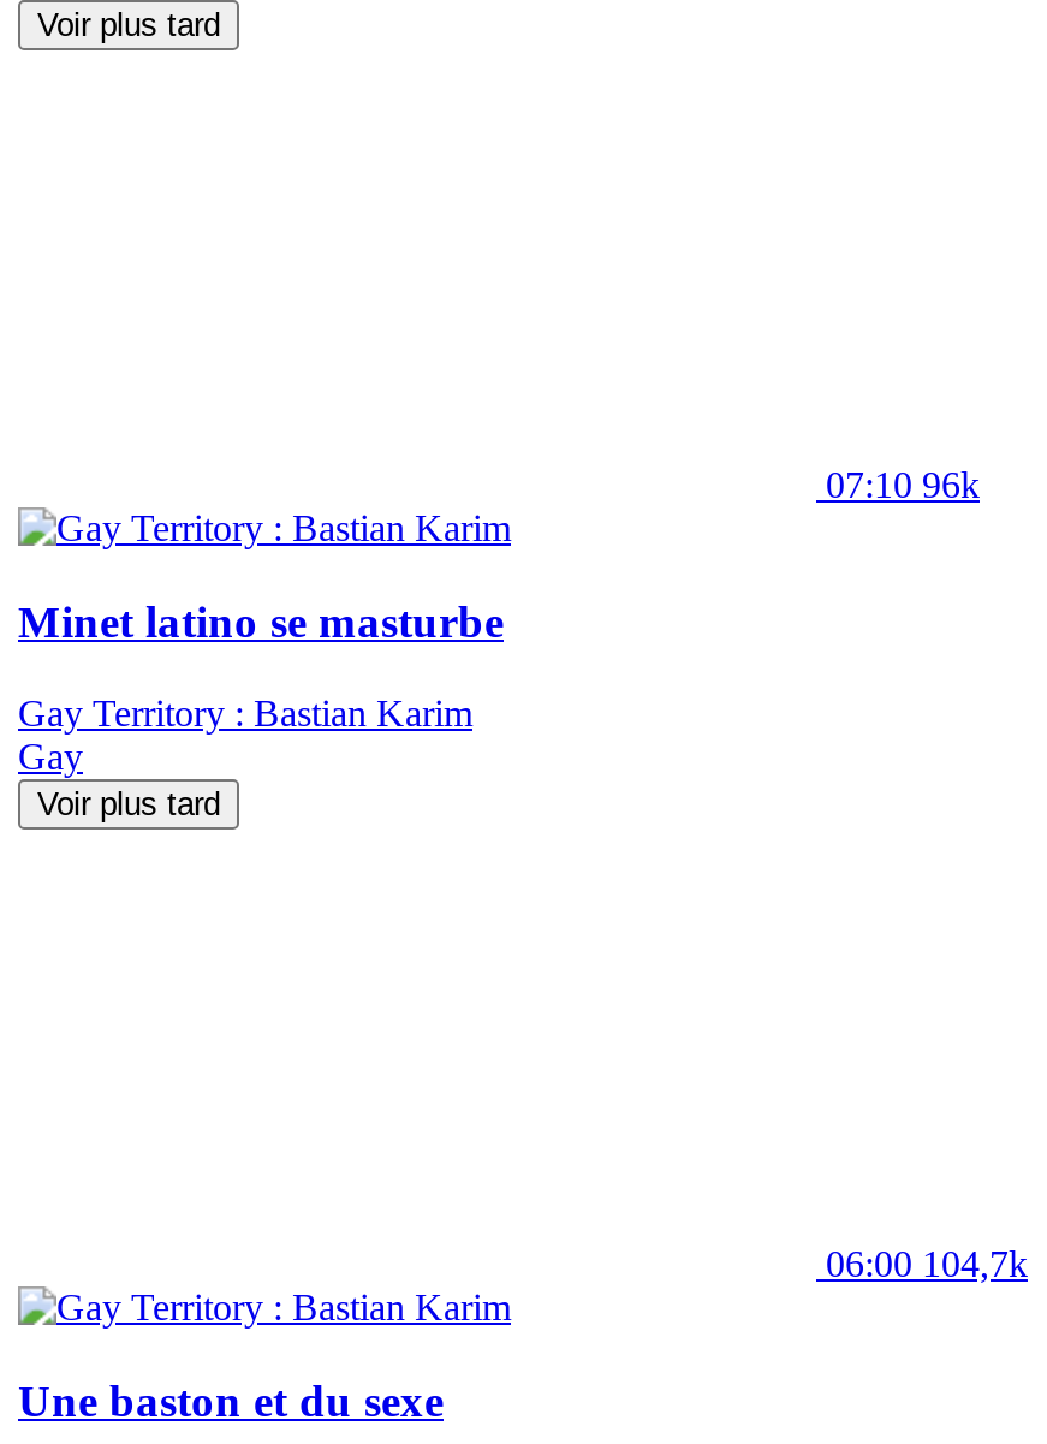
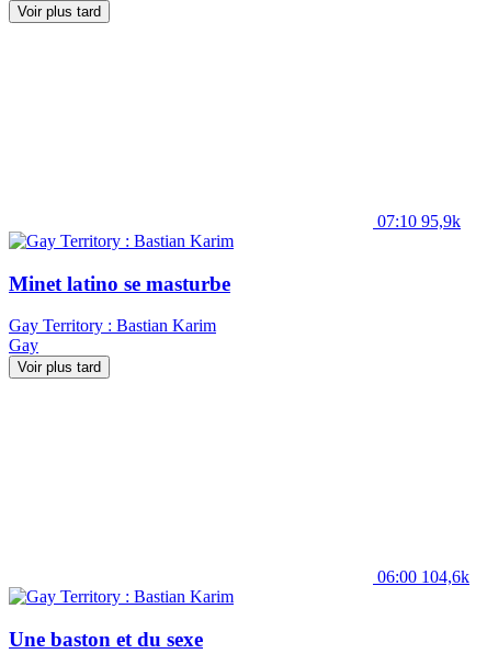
[826,464,980,505] 07:10 96k -> [377,212,461,230] 07:10 95,9k
[826,1244,1028,1285] 06:00 104,7k -> [377,568,469,586] 06:00 104,6k

